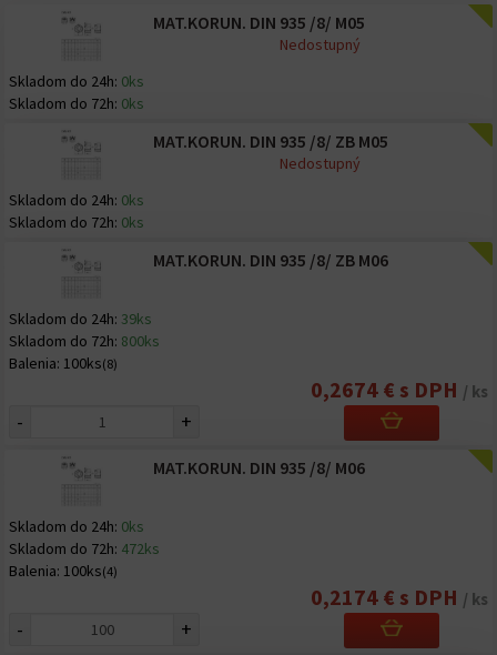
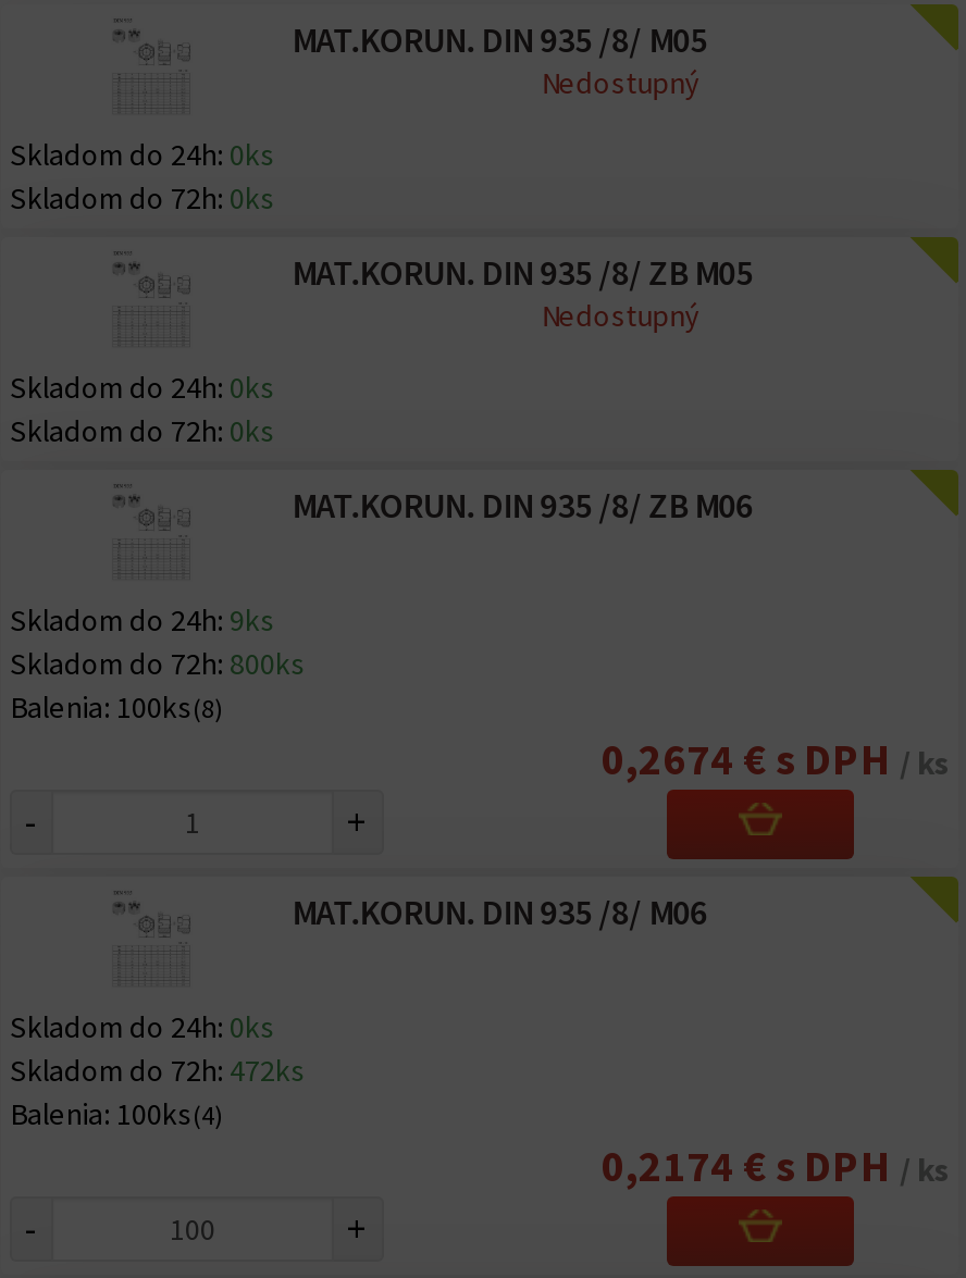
[9,309,152,329] Skladom do 24h: 39ks -> [10,600,275,640] Skladom do 24h: 9ks

